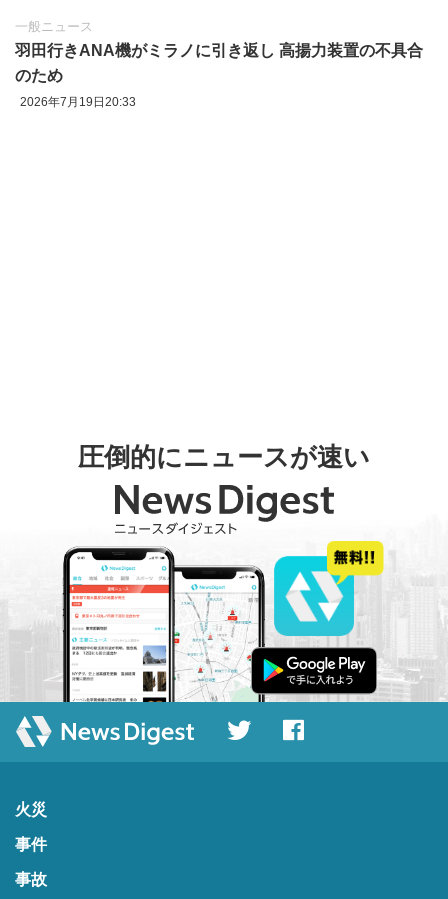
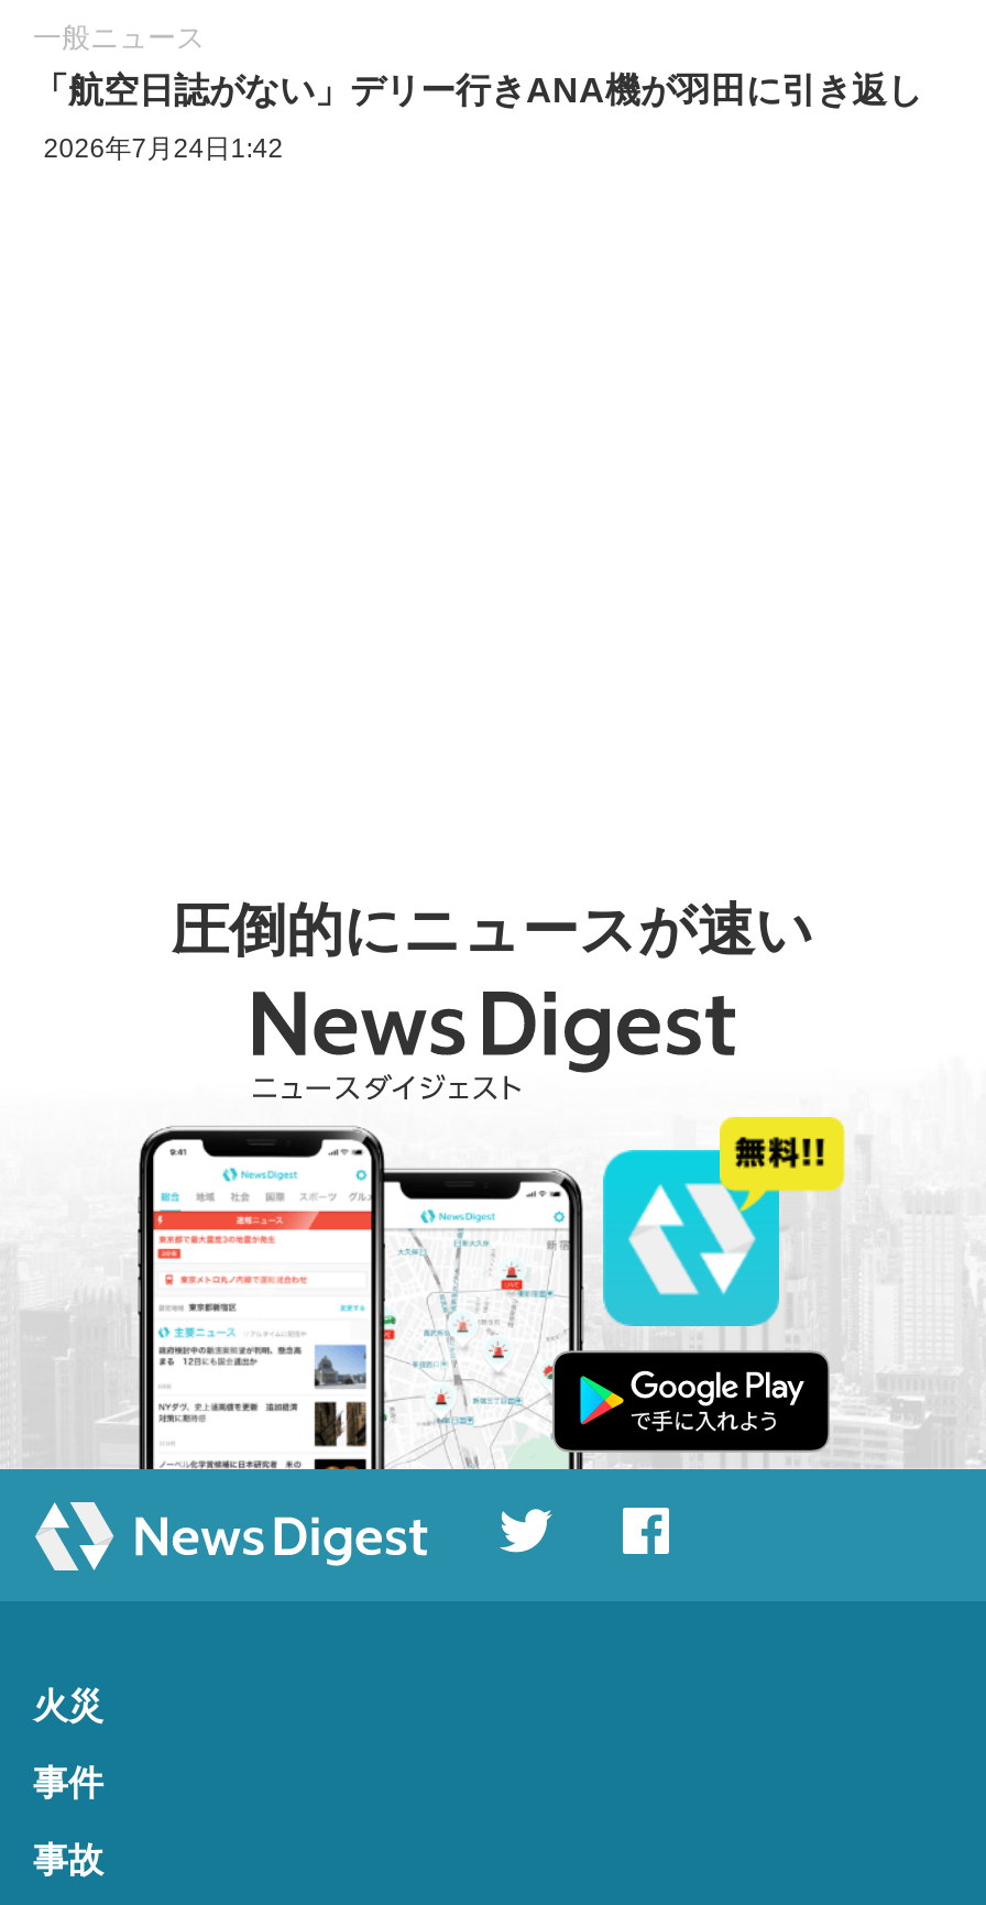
[15,42,423,109] 羽田行きANA機がミラノに引き返し 高揚力装置の不具合 | のため | 2026年7月19日20:33 -> [33,72,922,164] 「航空日誌がない」デリー行きANA機が羽田に引き返し | 2026年7月24日1:42

